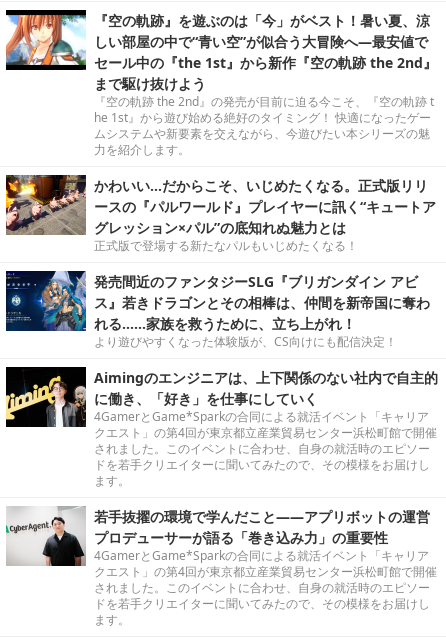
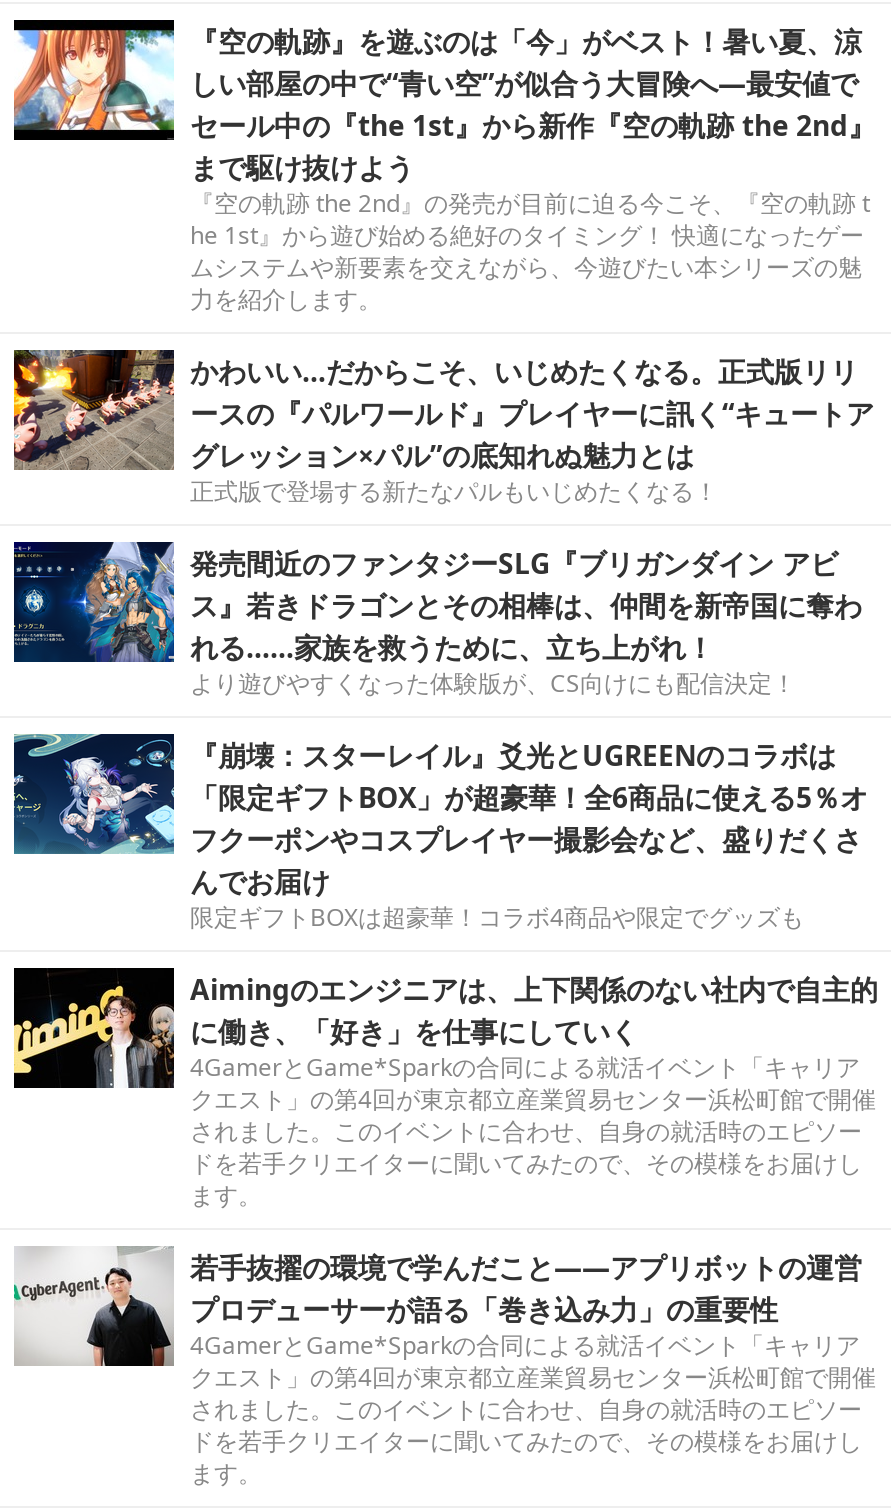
none -> [12,732,868,935] [image] | 『崩壊：スターレイル』爻光とUGREENのコラボは | 「限定ギフトBOX」が超豪華！全6商品に使える5％オ | フクーポンやコスプレイヤー撮影会など、盛りだくさ | んでお届け | 限定ギフトBOXは超豪華！コラボ4商品や限定でグッズも

